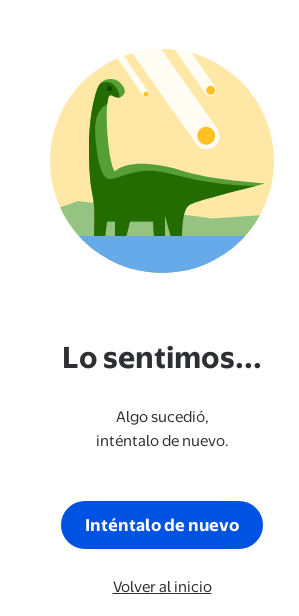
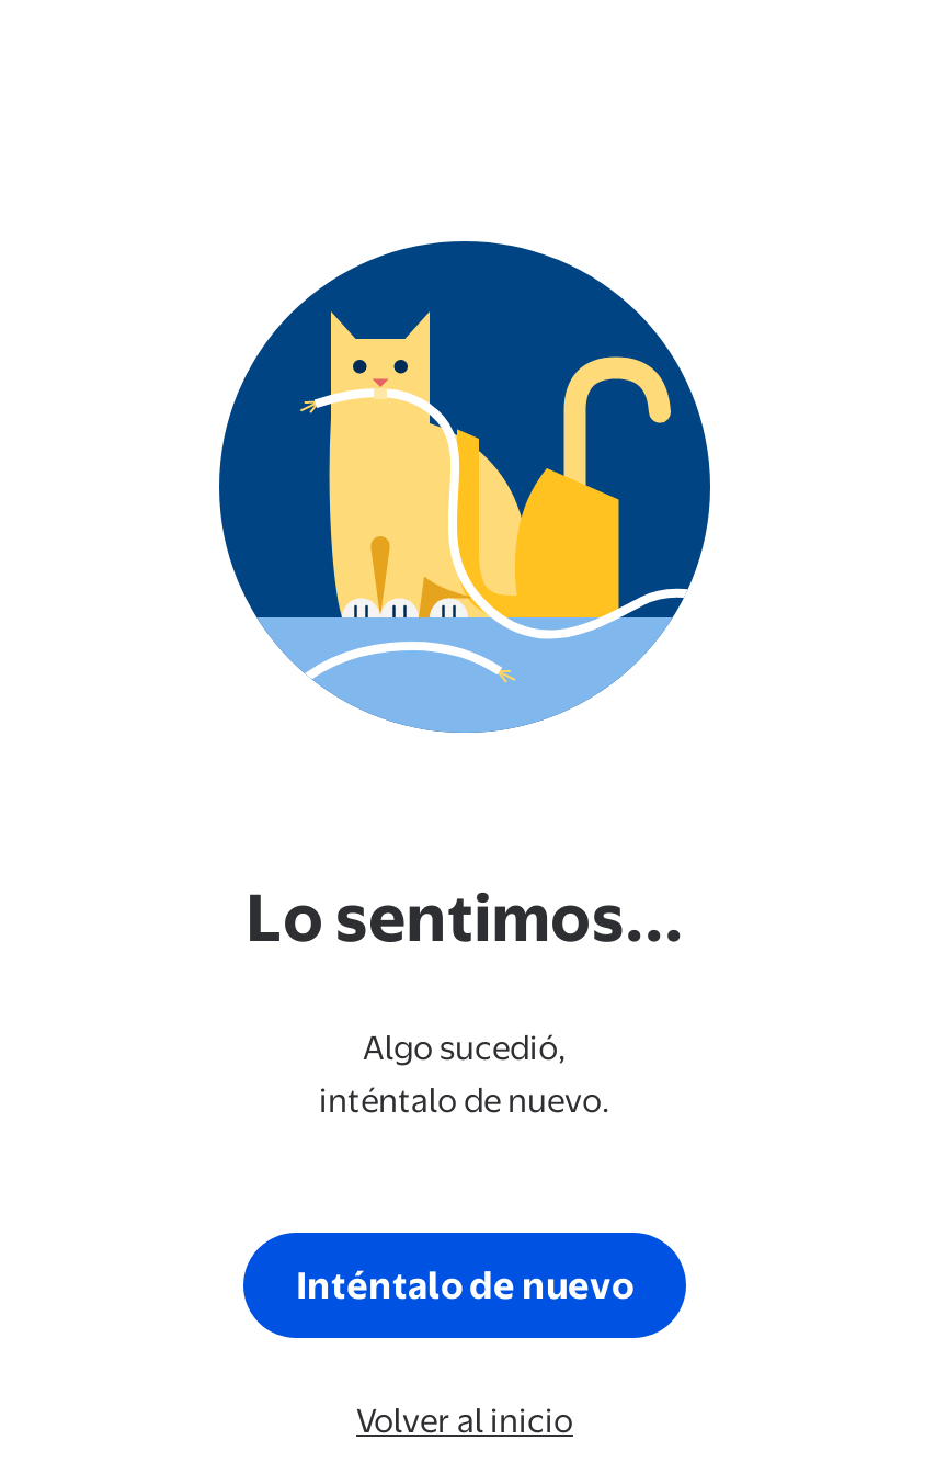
[50,49,274,250] [image] -> [217,239,712,684] [image]

